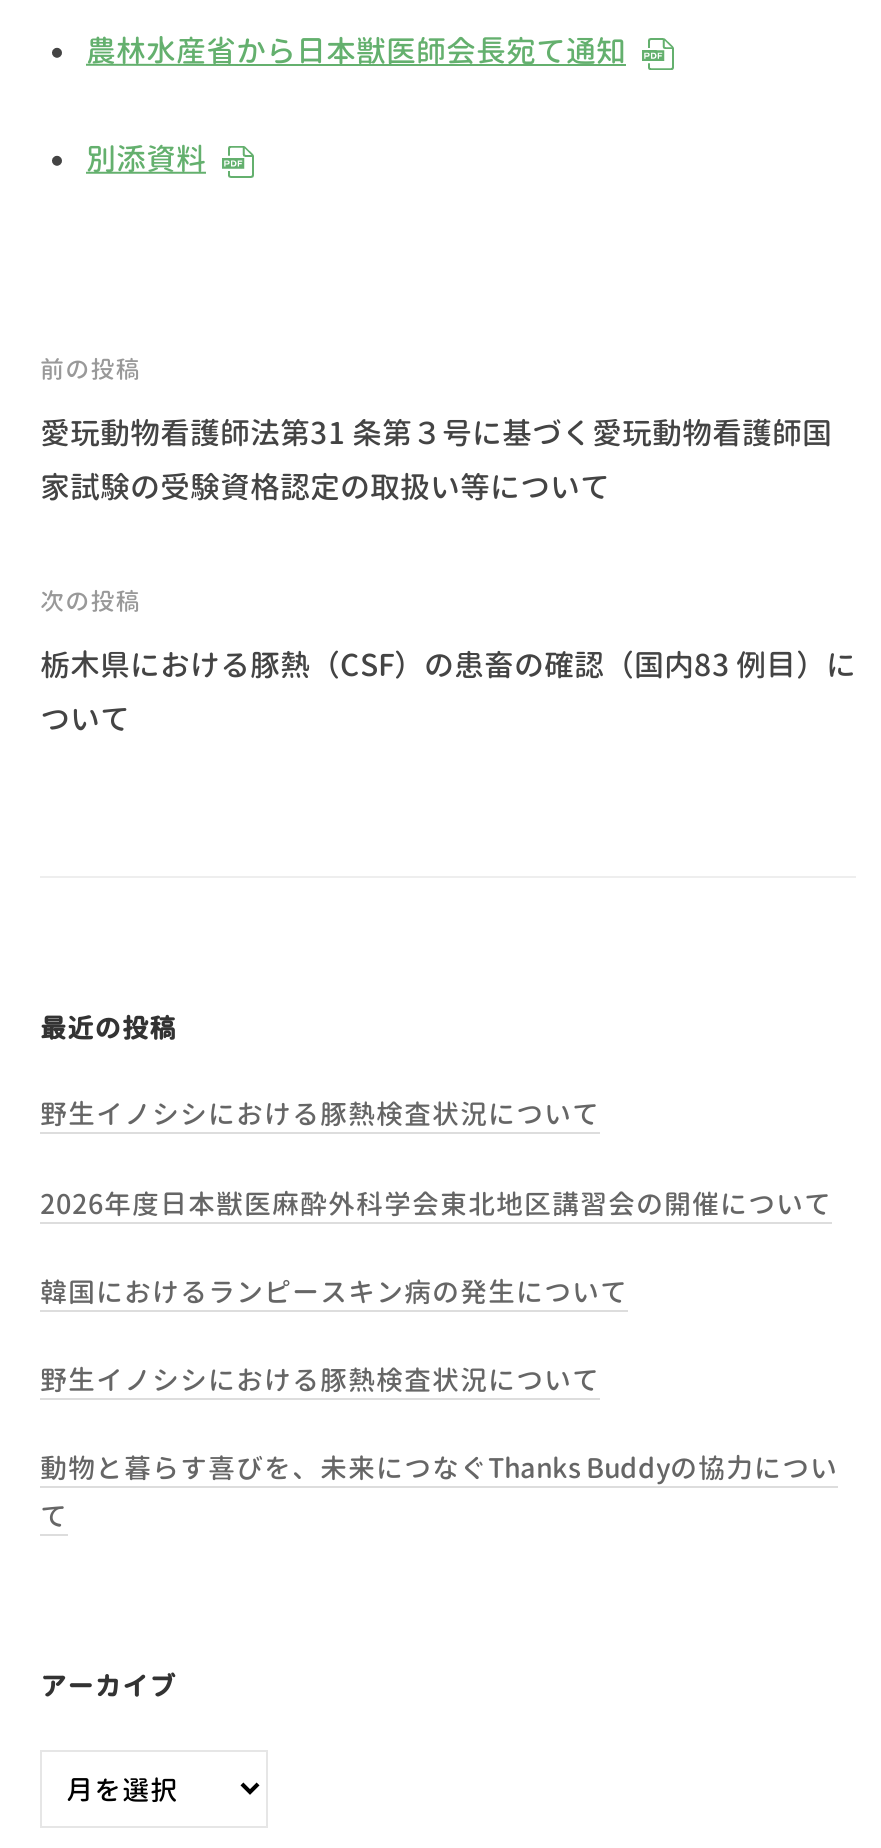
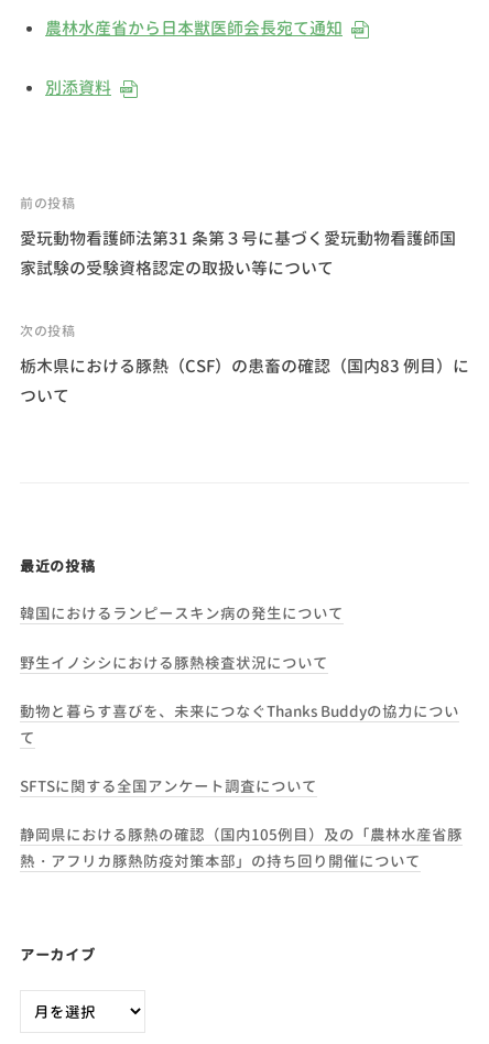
[40,1095,832,1221] 野生イノシシにおける豚熱検査状況について | 2026年度日本獣医麻酔外科学会東北地区講習会の開催について -> none
moved [40,1272,838,1535] -> [20,603,459,748]: 韓国におけるランピースキン病の発生について | 野生イノシシにおける豚熱検査状況について | 動物と暮らす喜びを、未来につなぐThanks Buddyの協力につい | て
none -> [20,775,463,872] SFTSに関する全国アンケート調査について | 静岡県における豚熱の確認（国内105例目）及の「農林水産省豚 | 熱・アフリカ豚熱防疫対策本部」の持ち回り開催について

